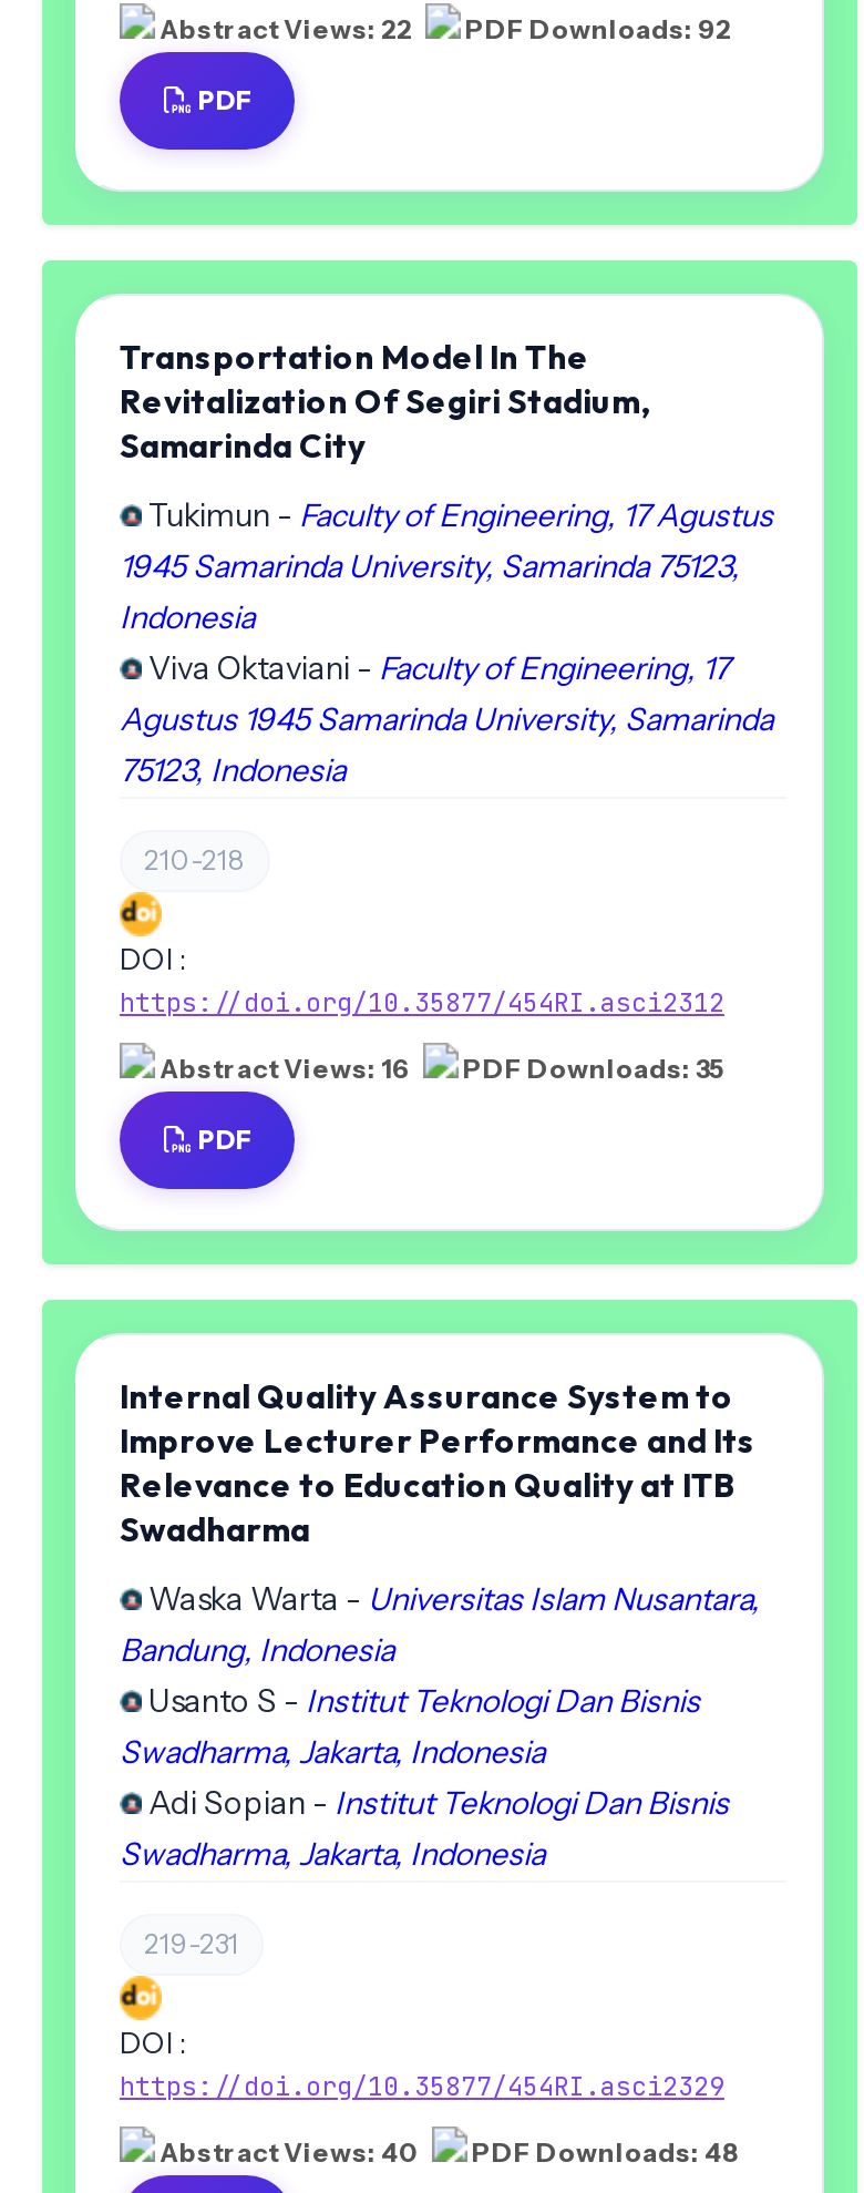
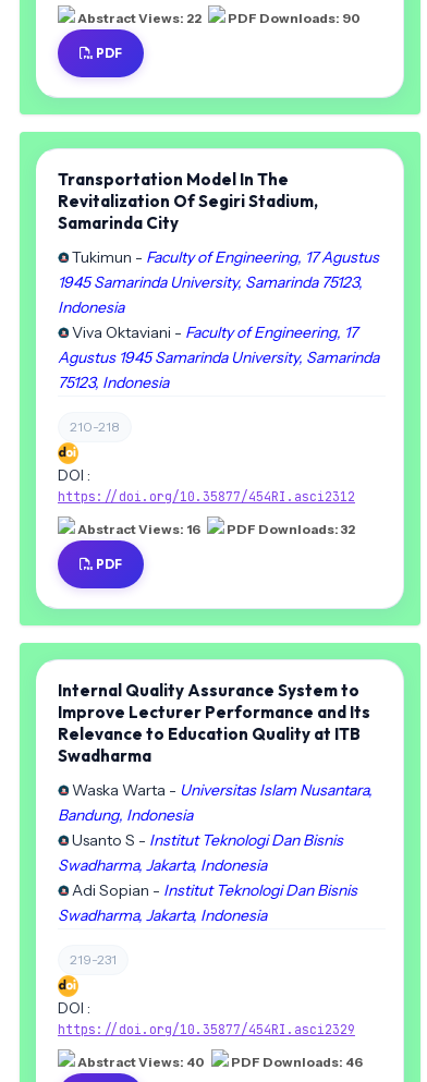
[465,14,731,45] PDF Downloads: 92 -> [228,11,361,26] PDF Downloads: 90
[463,1054,724,1085] PDF Downloads: 35 -> [227,522,355,537] PDF Downloads: 32
[472,2138,740,2169] PDF Downloads: 48 -> [231,1055,363,1070] PDF Downloads: 46

